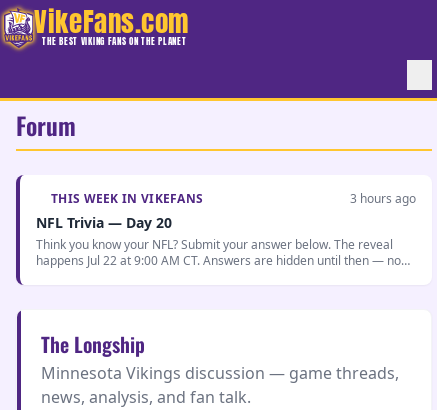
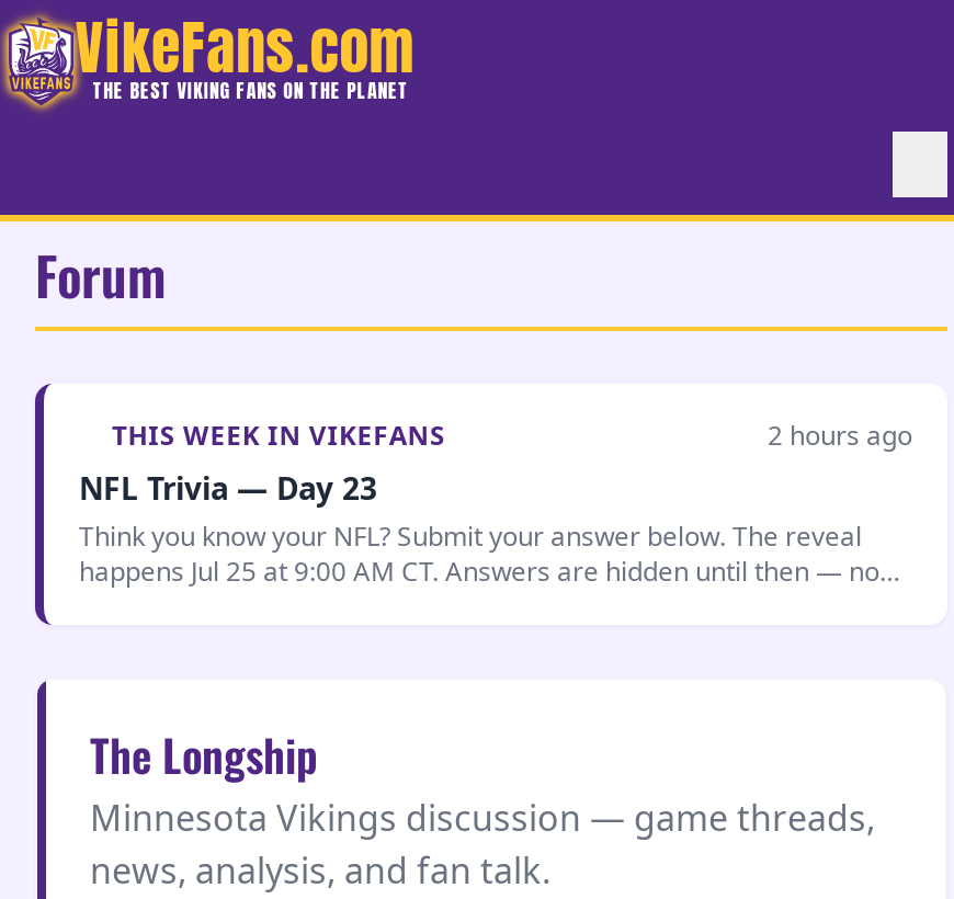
[350,190,416,207] 3 hours ago -> [768,417,912,454] 2 hours ago
[36,213,172,232] NFL Trivia — Day 20 -> [79,467,377,509] NFL Trivia — Day 23
[36,252,401,269] happens Jul 22 at 9:00 AM CT. Answers are hidden until then — no -> [79,553,879,590] happens Jul 25 at 9:00 AM CT. Answers are hidden until then — no

